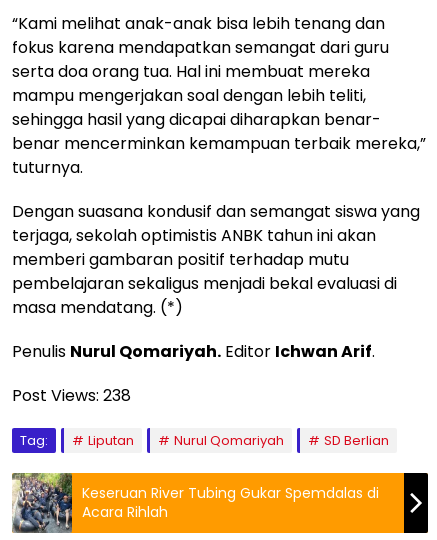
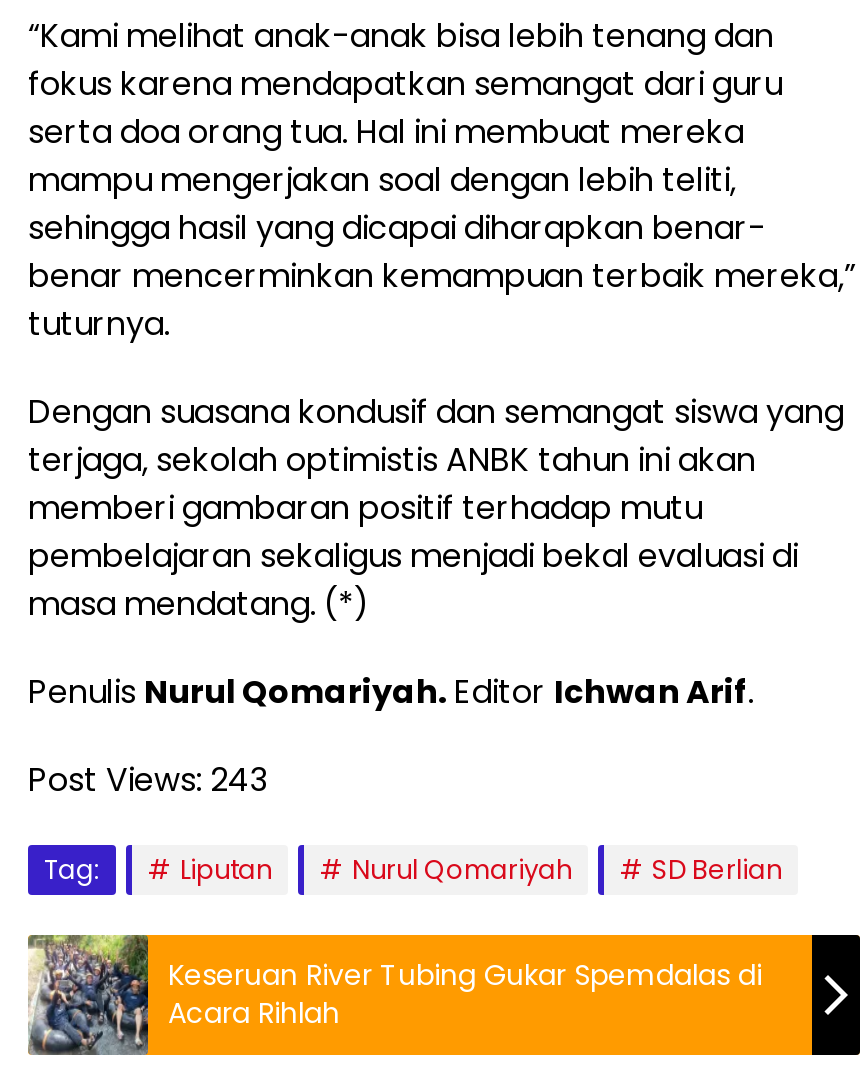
[12,384,131,407] Post Views: 238 -> [28,757,268,803] Post Views: 243

